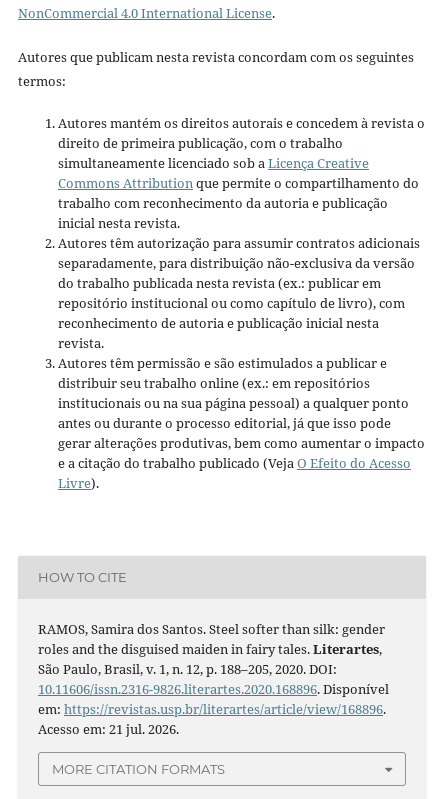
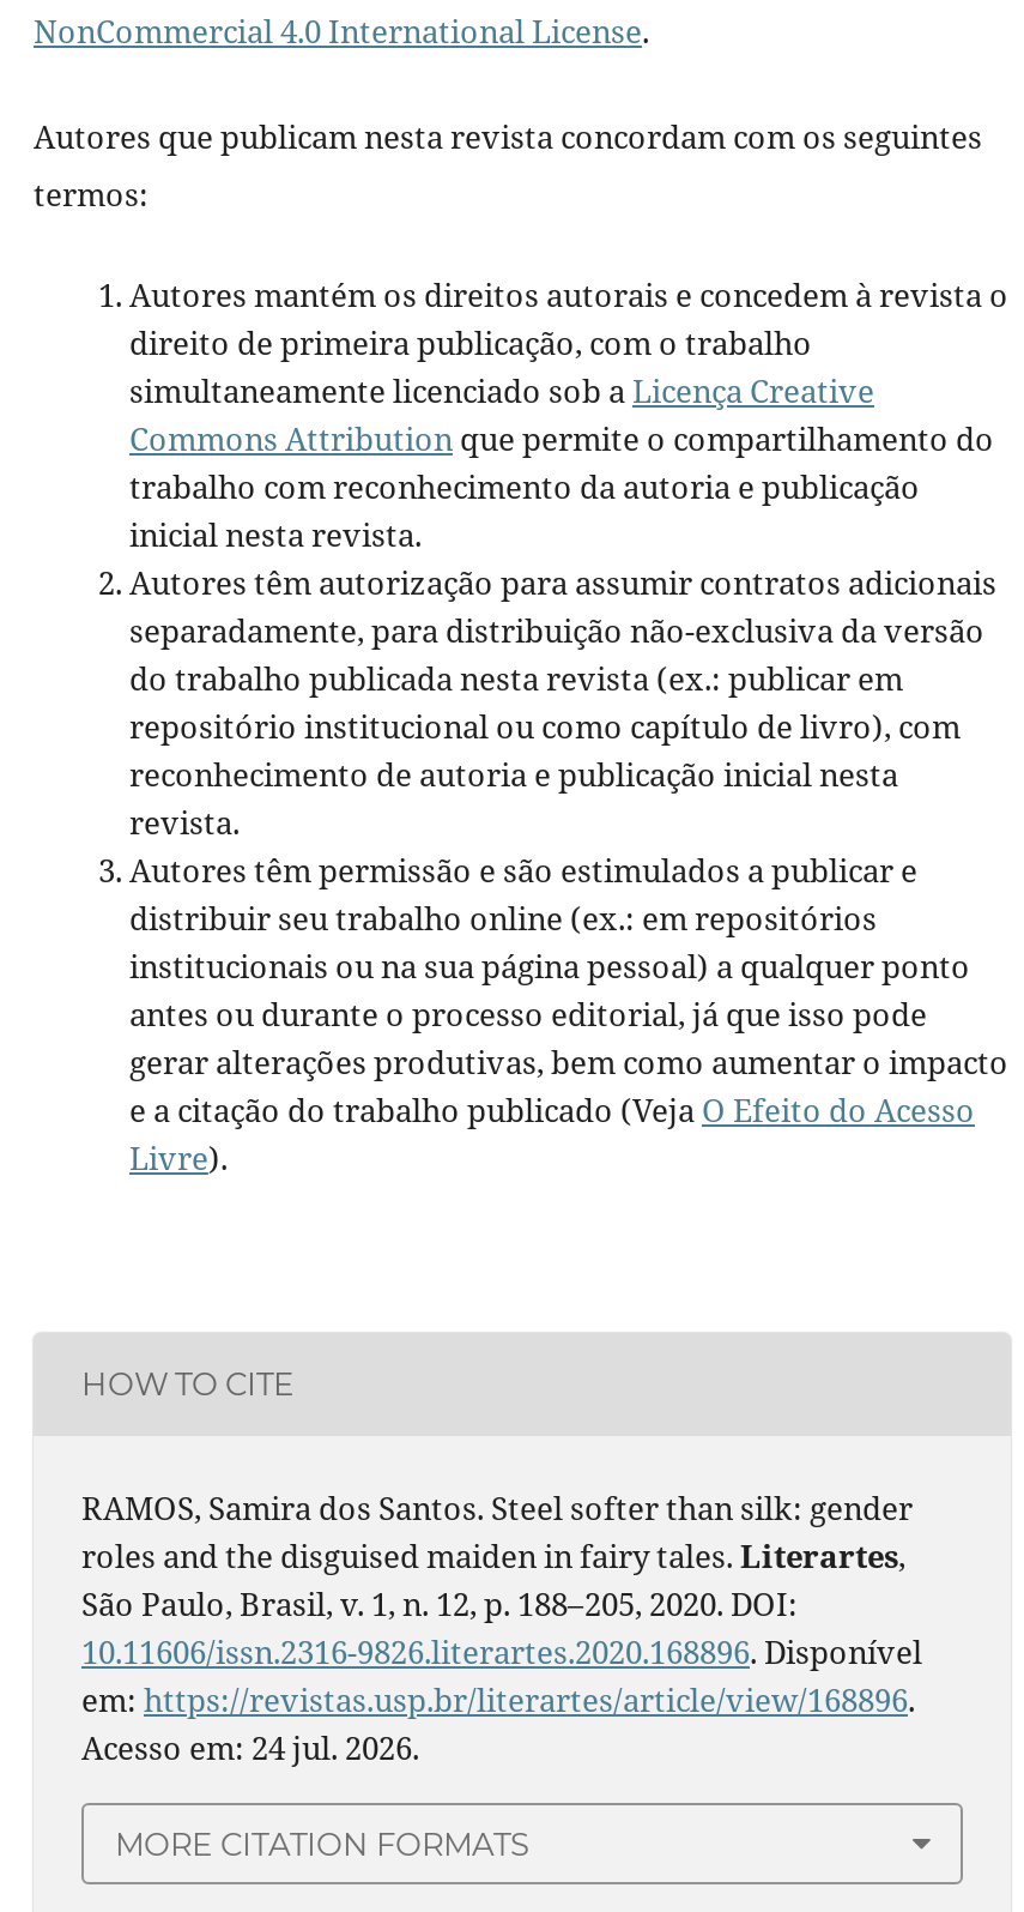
[38,720,179,738] Acesso em: 21 jul. 2026. -> [81,1726,419,1769] Acesso em: 24 jul. 2026.

